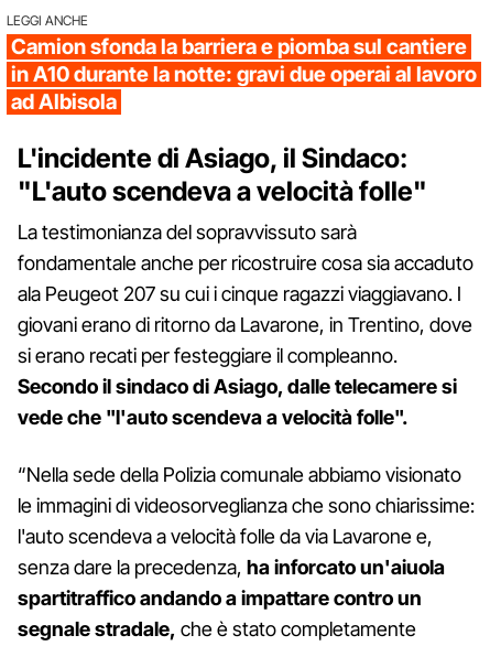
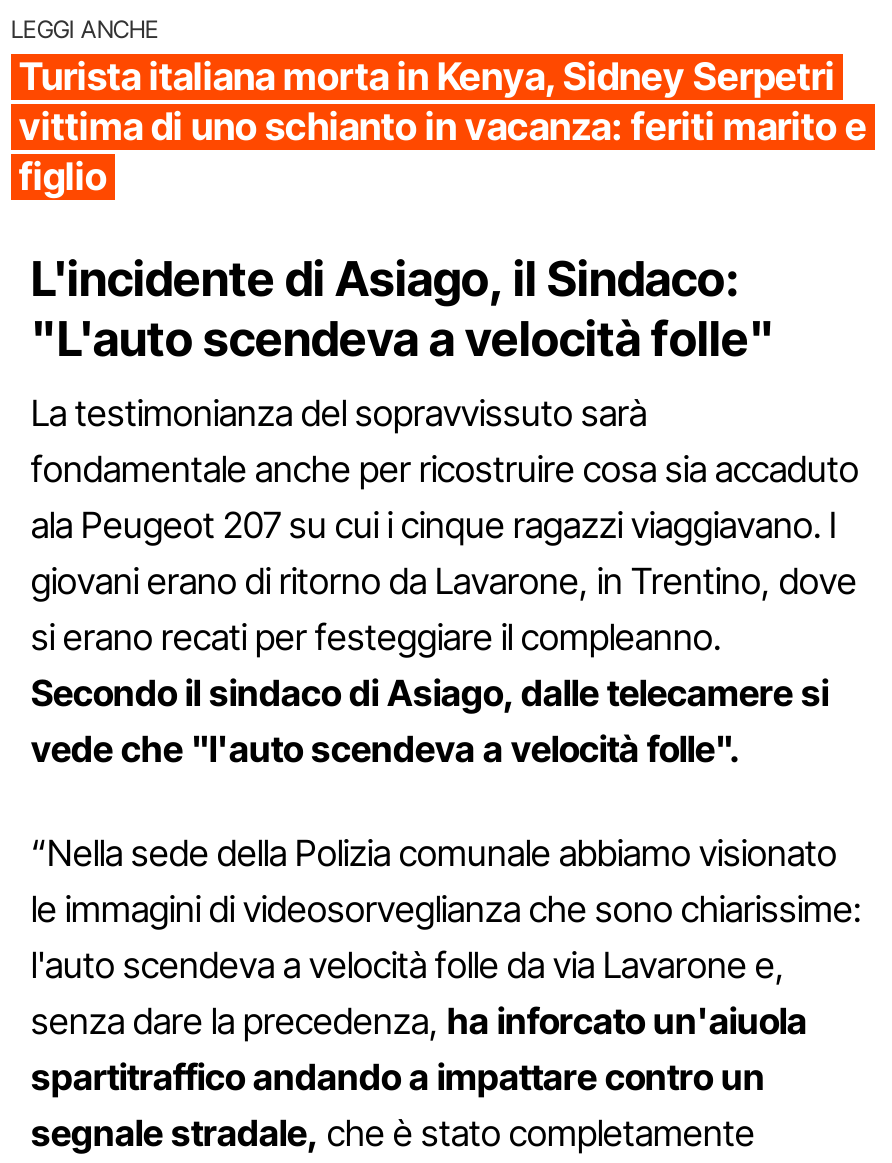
[11,34,477,115] Camion sfonda la barriera e piomba sul cantiere | in A10 durante la notte: gravi due operai al lavoro | ad Albisola -> [19,54,867,200] Turista italiana morta in Kenya, Sidney Serpetri | vittima di uno schianto in vacanza: feriti marito e | figlio

